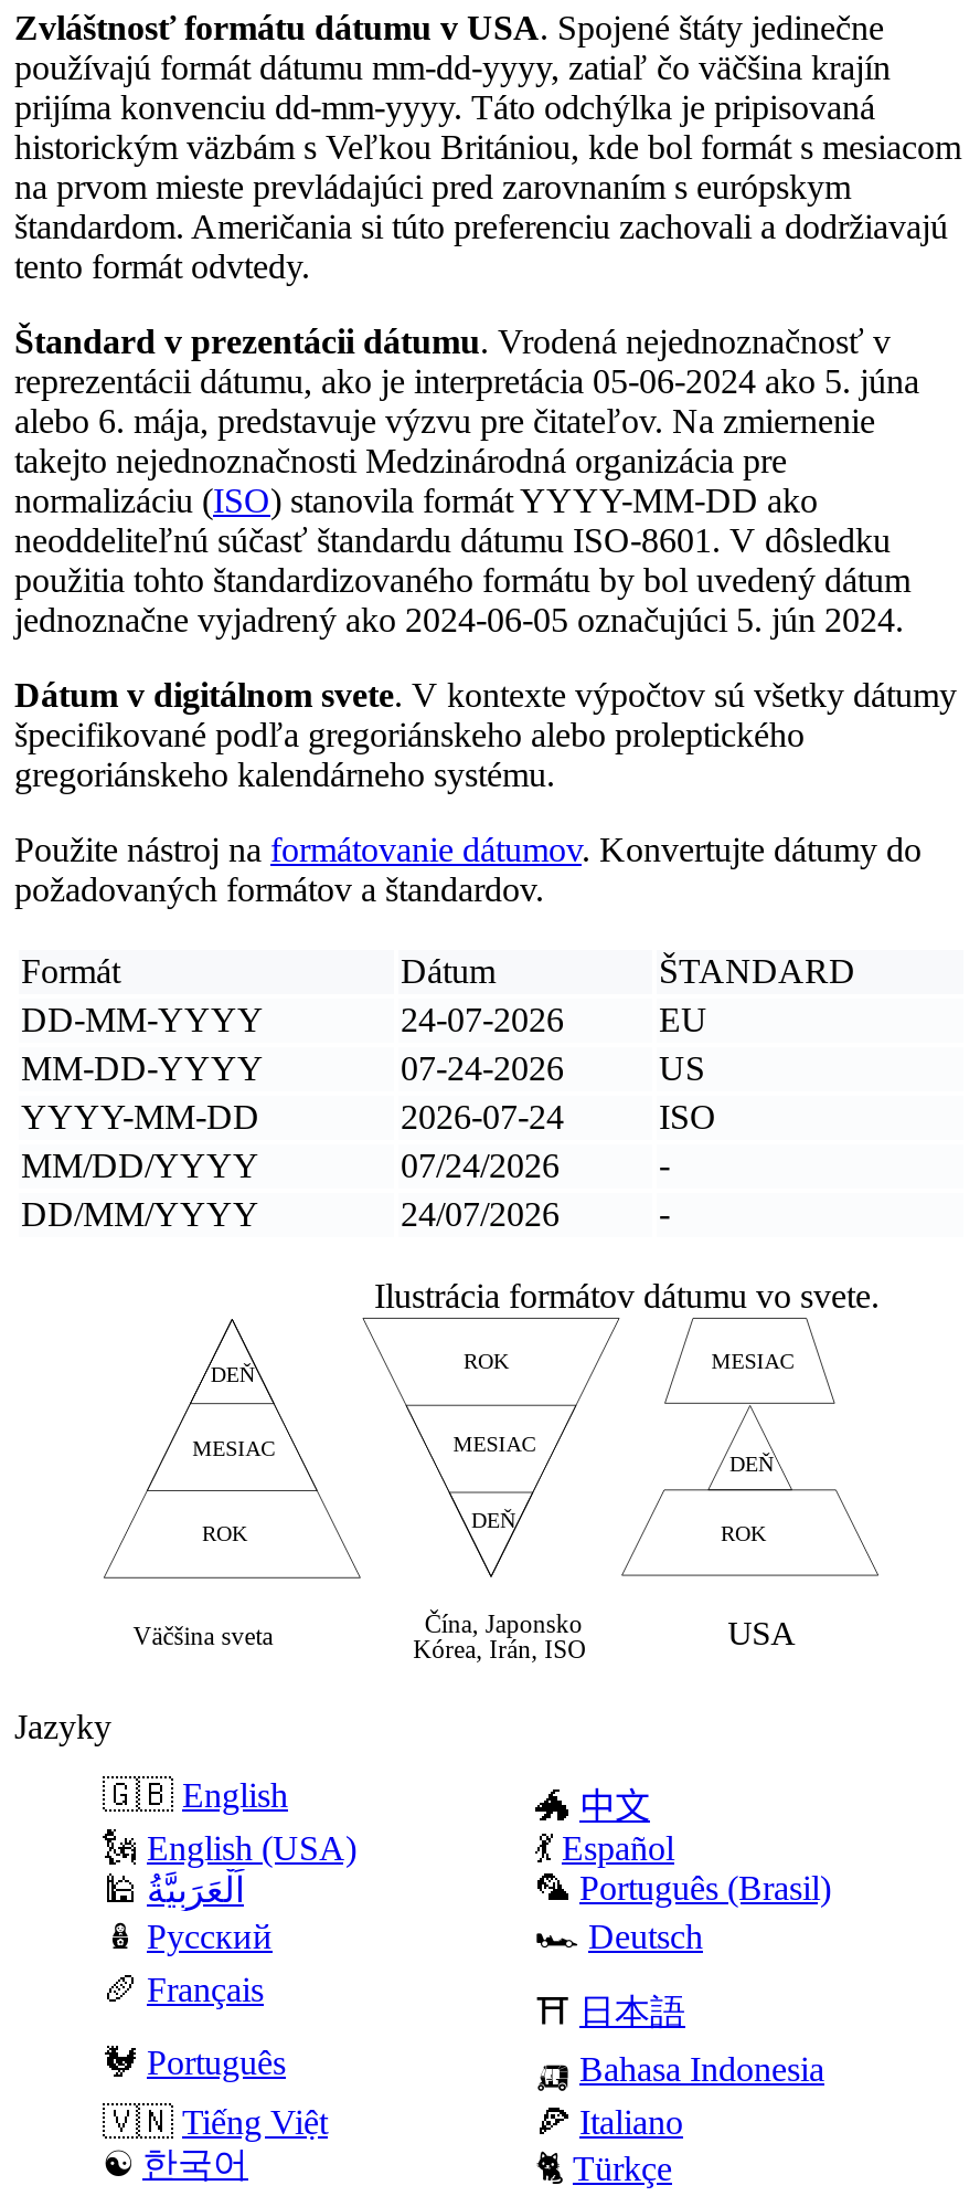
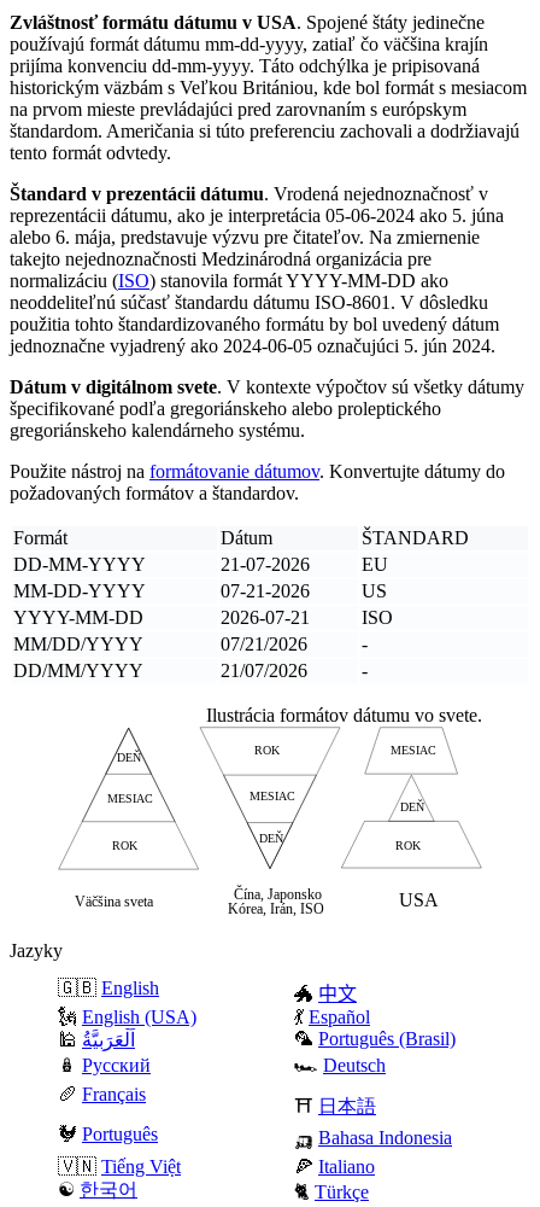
[401,1001,564,1039] 24-07-2026 -> [221,554,310,575] 21-07-2026
[401,1050,564,1088] 07-24-2026 -> [221,581,310,601] 07-21-2026
[401,1099,564,1136] 2026-07-24 -> [221,607,310,628] 2026-07-21
[401,1147,560,1185] 07/24/2026 -> [221,634,307,655] 07/21/2026
[401,1196,560,1233] 24/07/2026 -> [221,661,307,681] 21/07/2026

